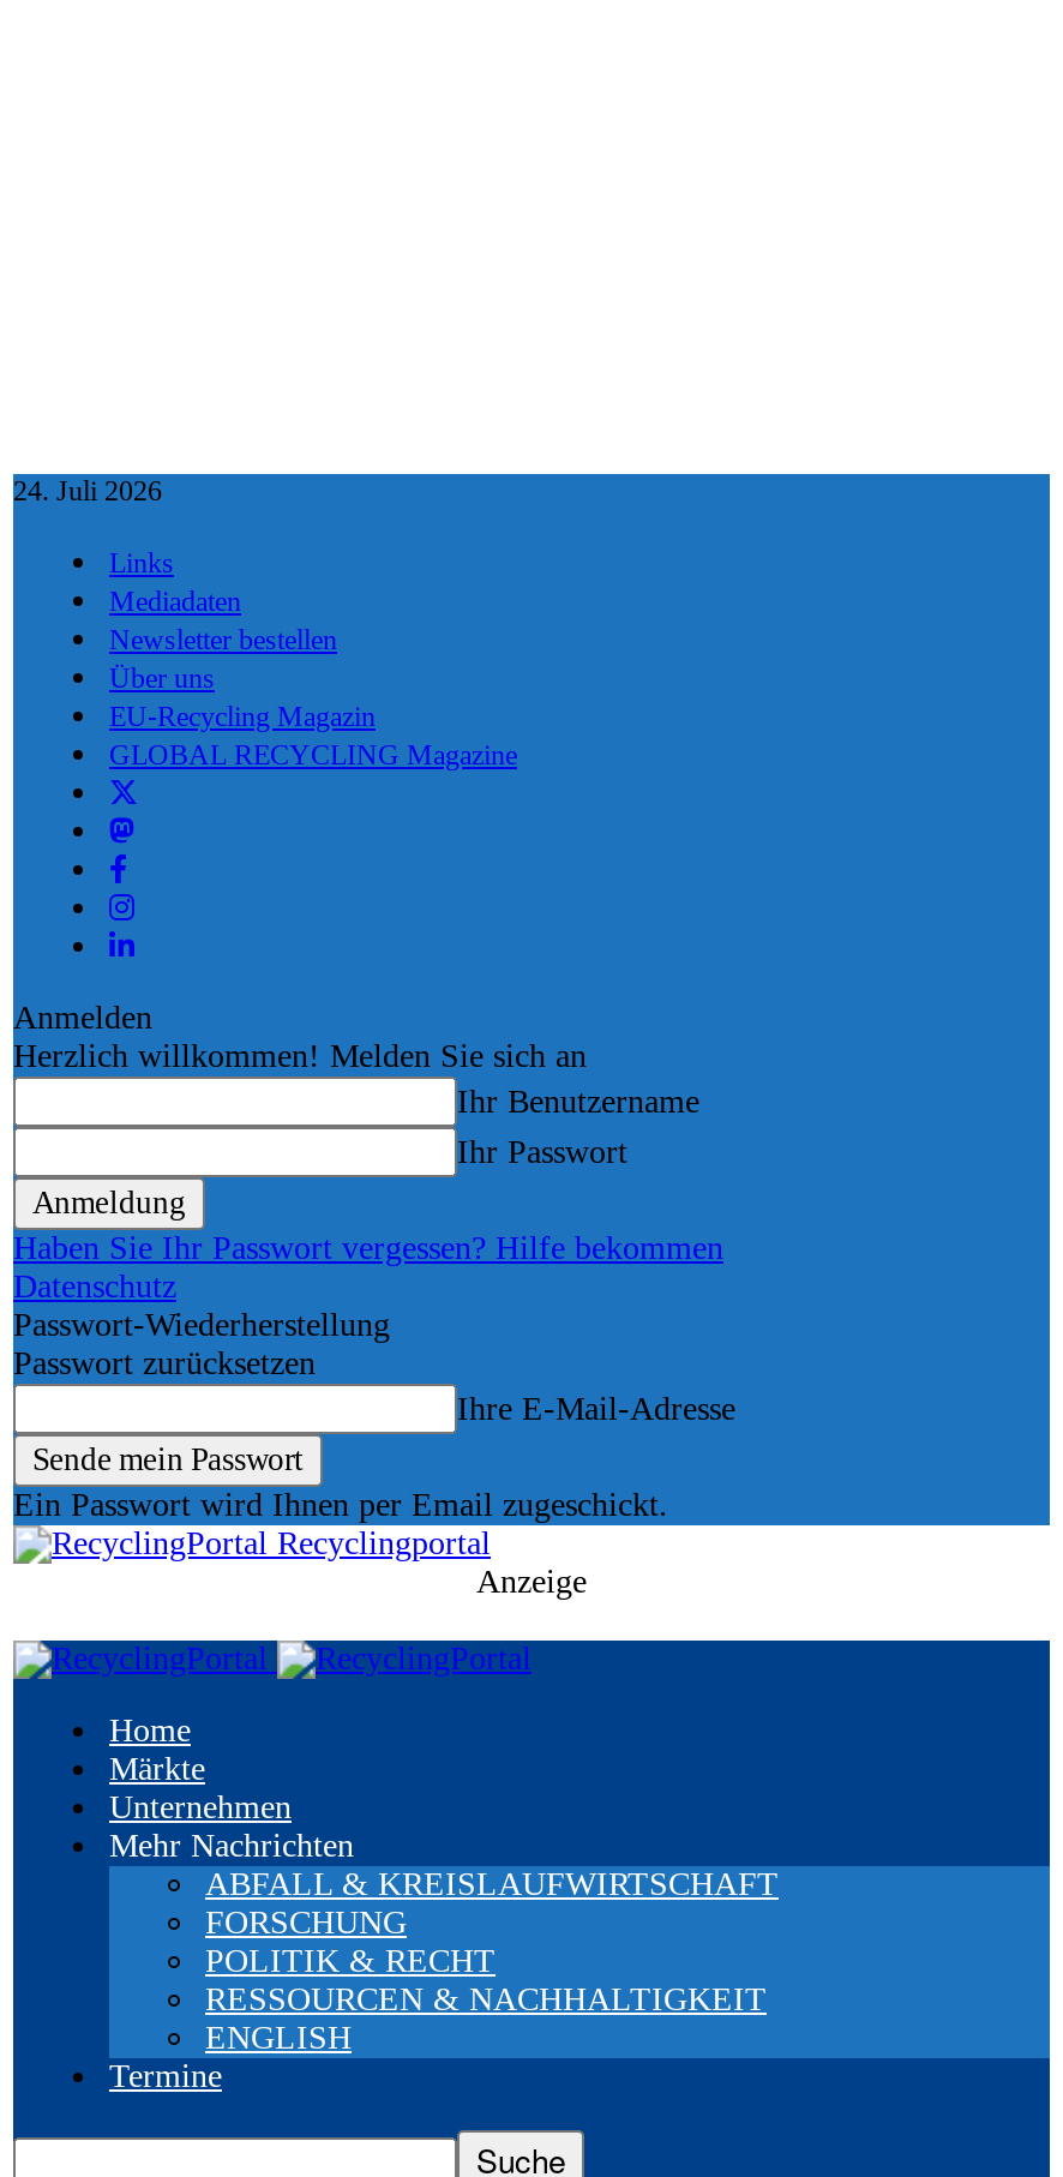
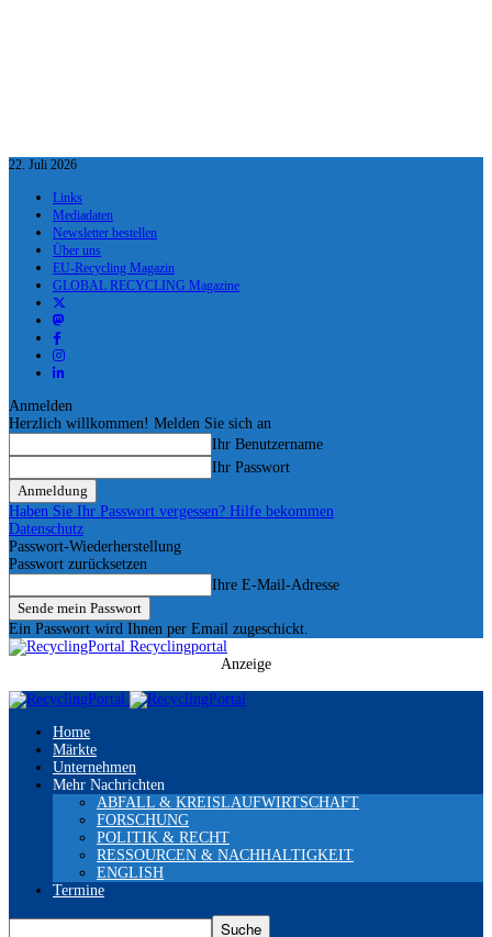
[13,474,162,508] 24. Juli 2026 -> [9,157,77,172] 22. Juli 2026

